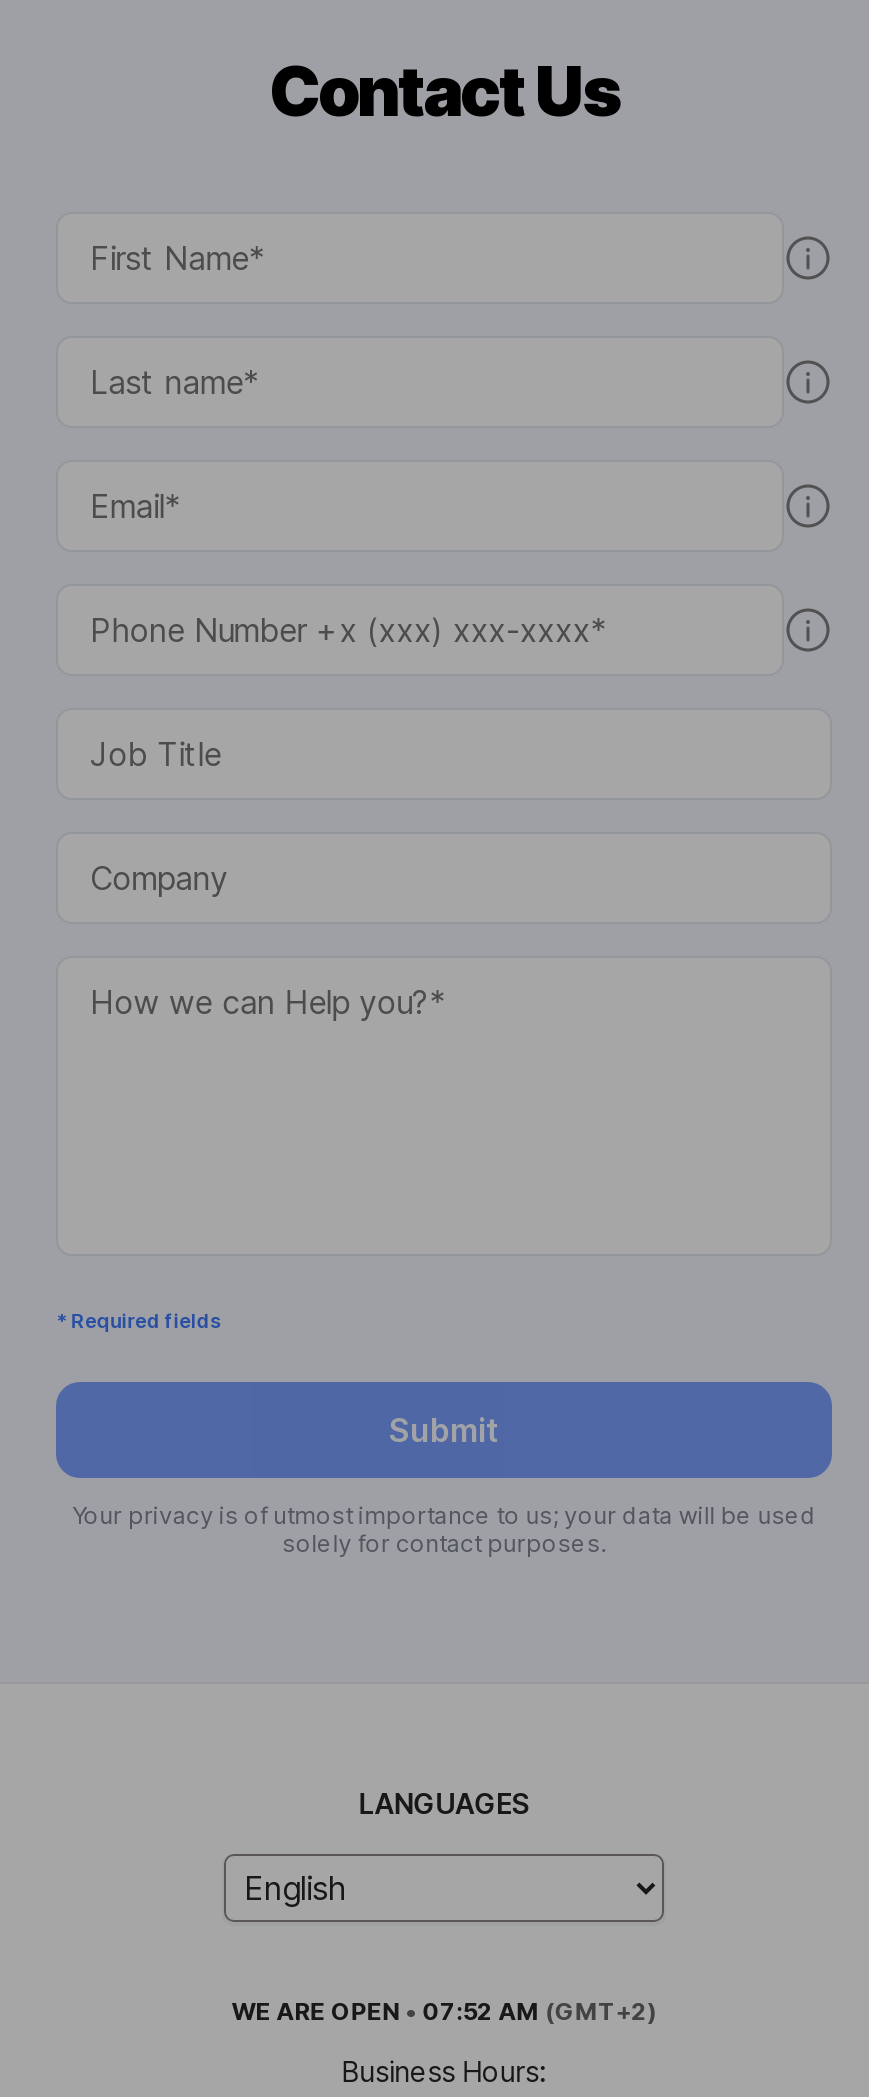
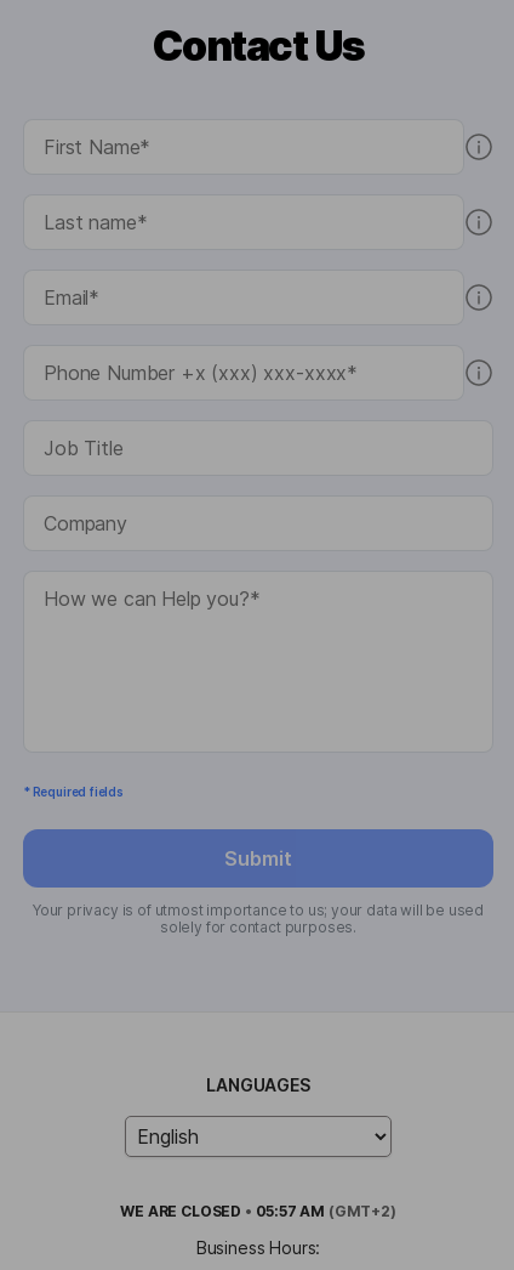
[231,1995,657,2025] WE ARE OPEN • 07:52 AM (GMT+2) -> [120,1202,396,1220] WE ARE CLOSED • 05:57 AM (GMT+2)

